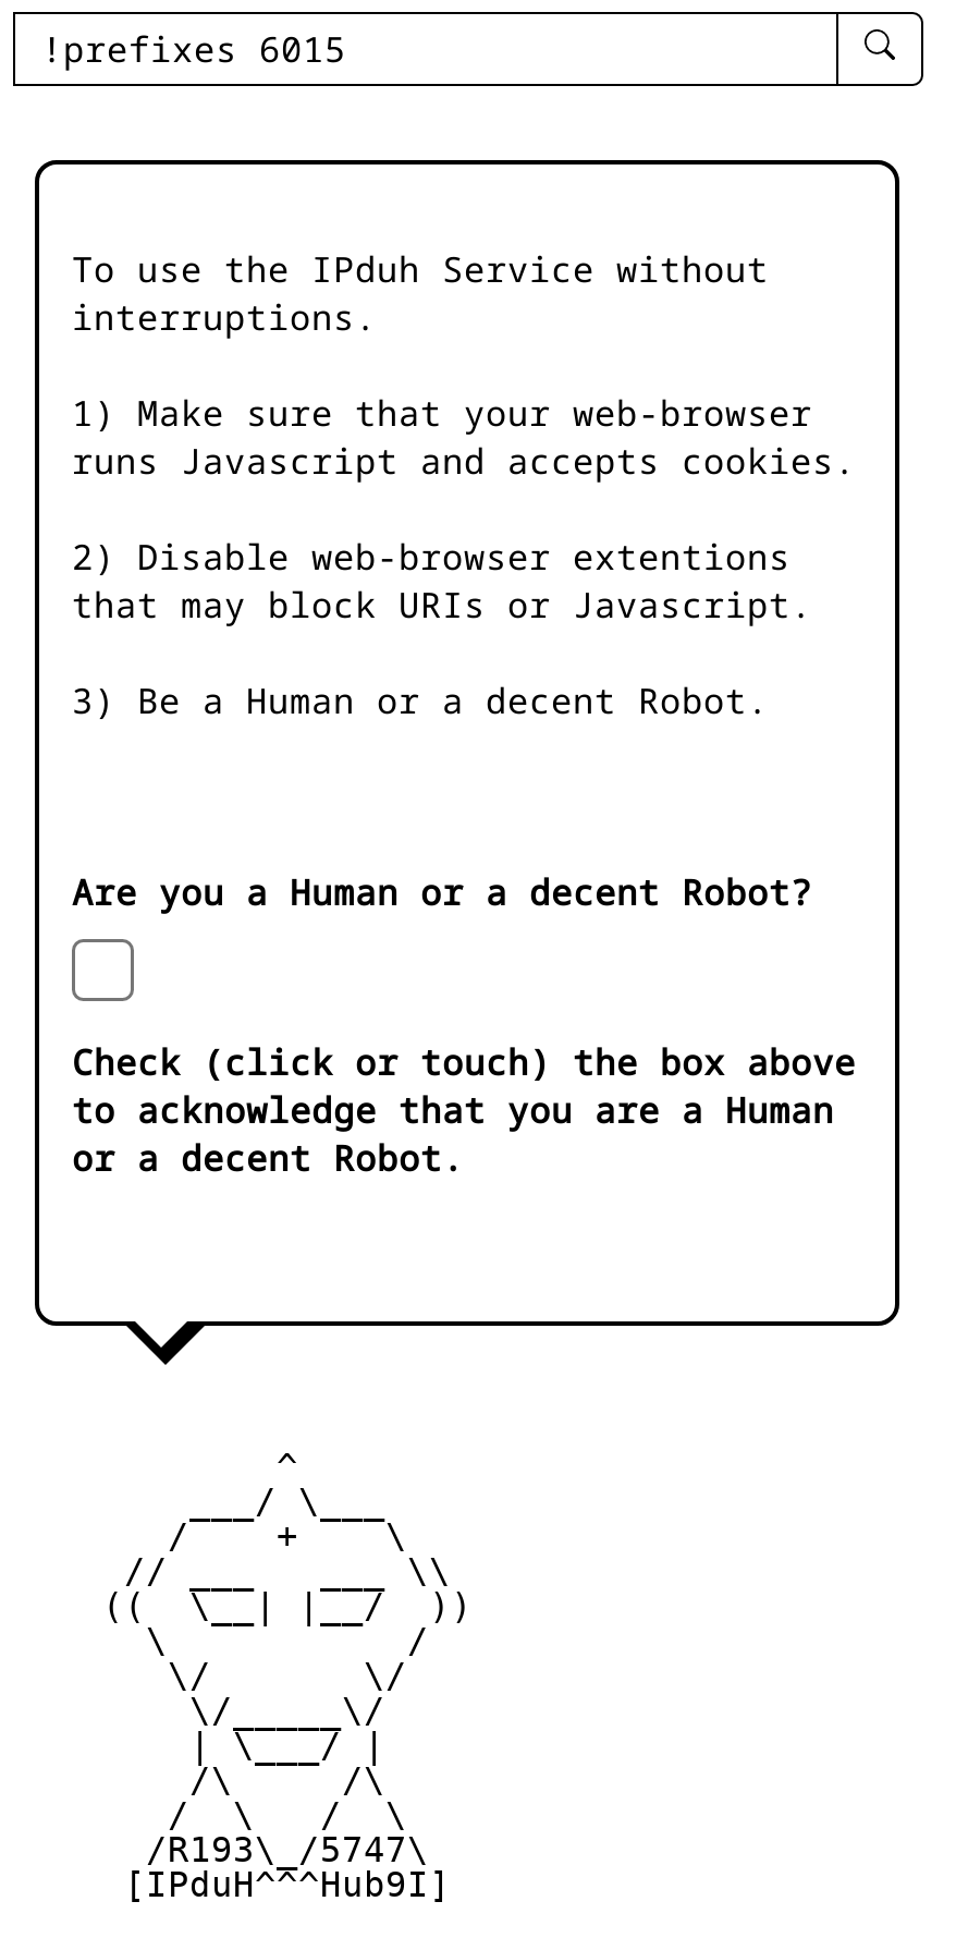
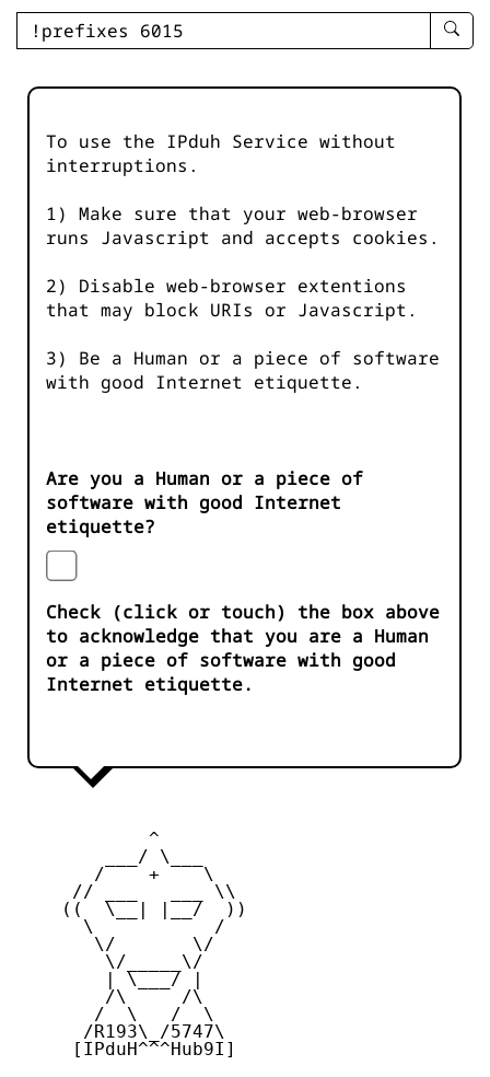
[72,677,769,725] 3) Be a Human or a decent Robot. -> [46,346,440,394] 3) Be a Human or a piece of software | with good Internet etiquette.
[72,869,812,917] Are you a Human or a decent Robot? -> [46,466,363,539] Are you a Human or a piece of | software with good Internet | etiquette?
[72,1134,464,1182] or a decent Robot. -> [46,648,396,696] or a piece of software with good | Internet etiquette.

